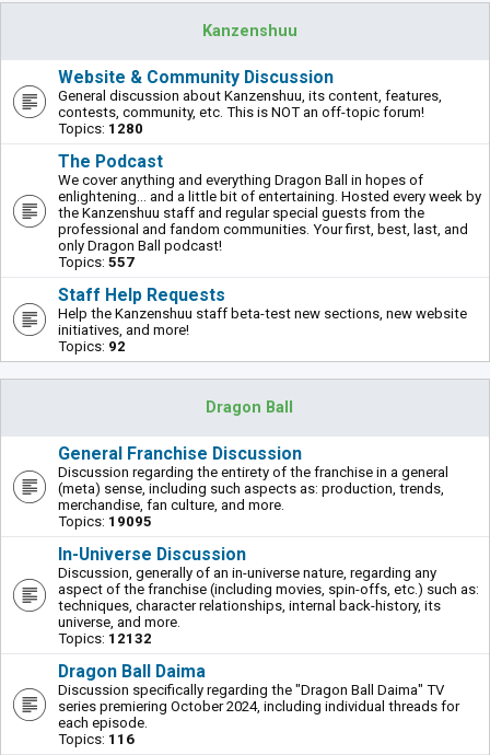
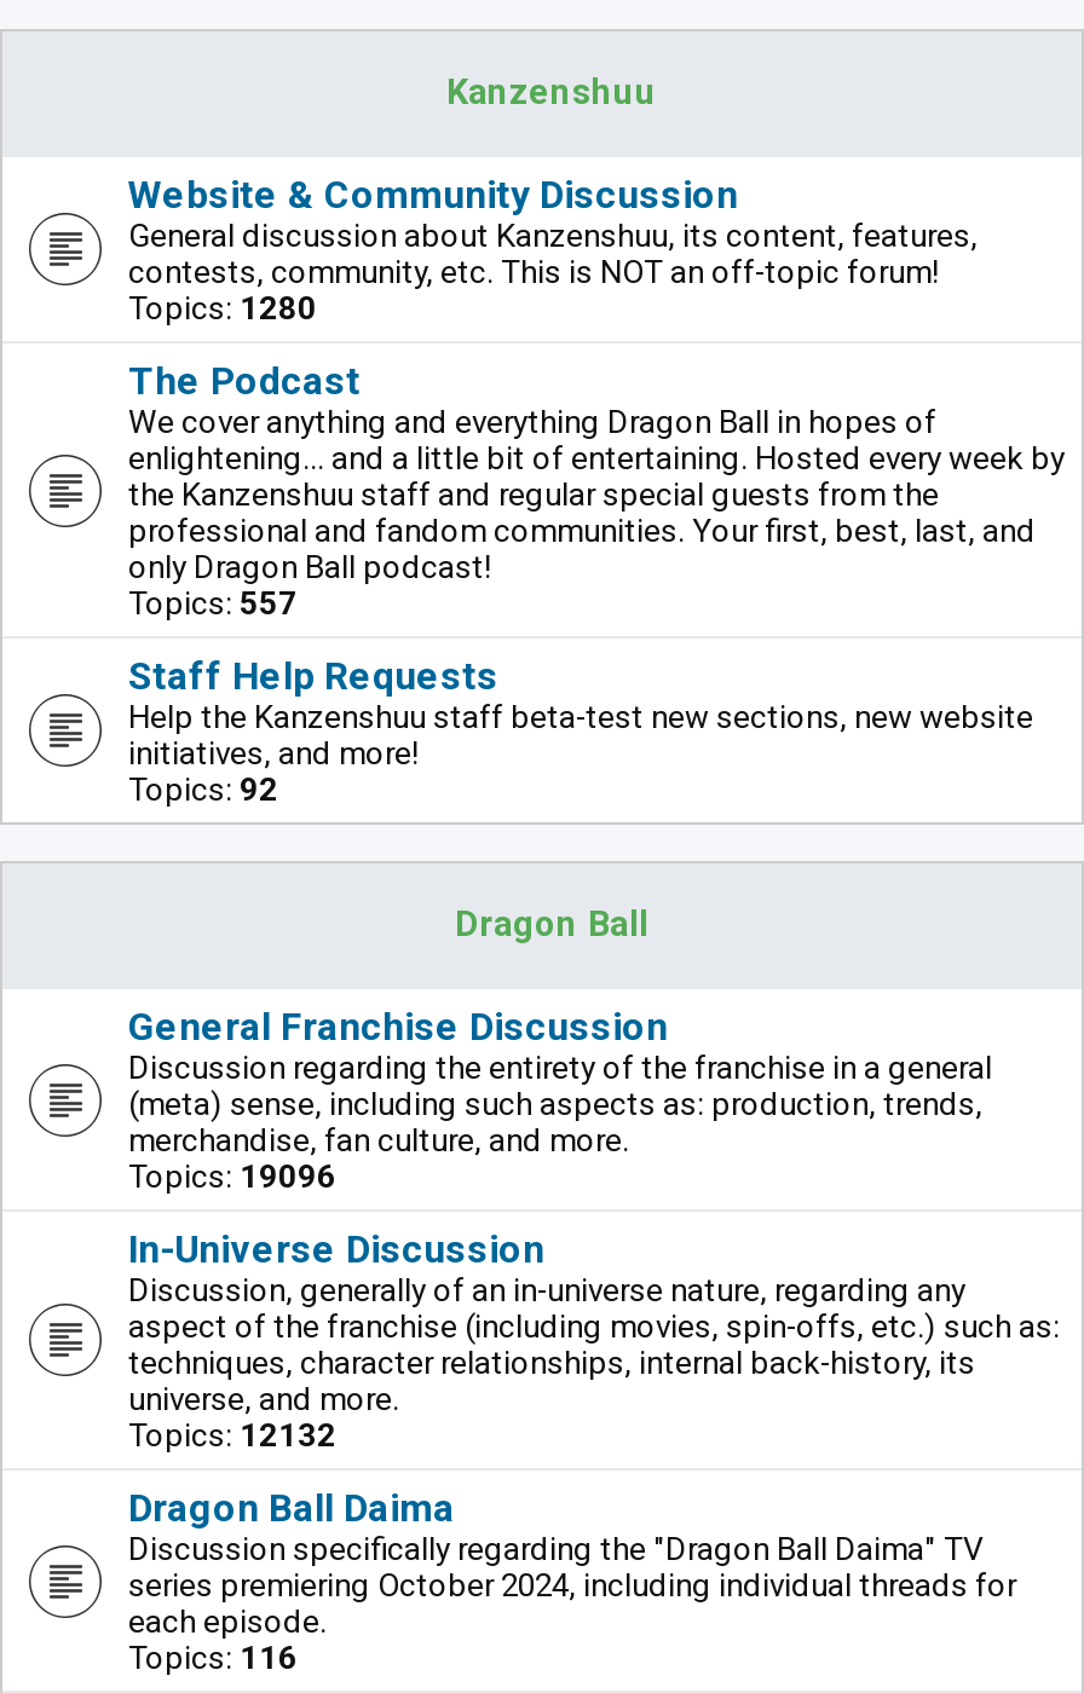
[58,513,152,530] Topics: 19095 -> [128,1158,336,1195] Topics: 19096

